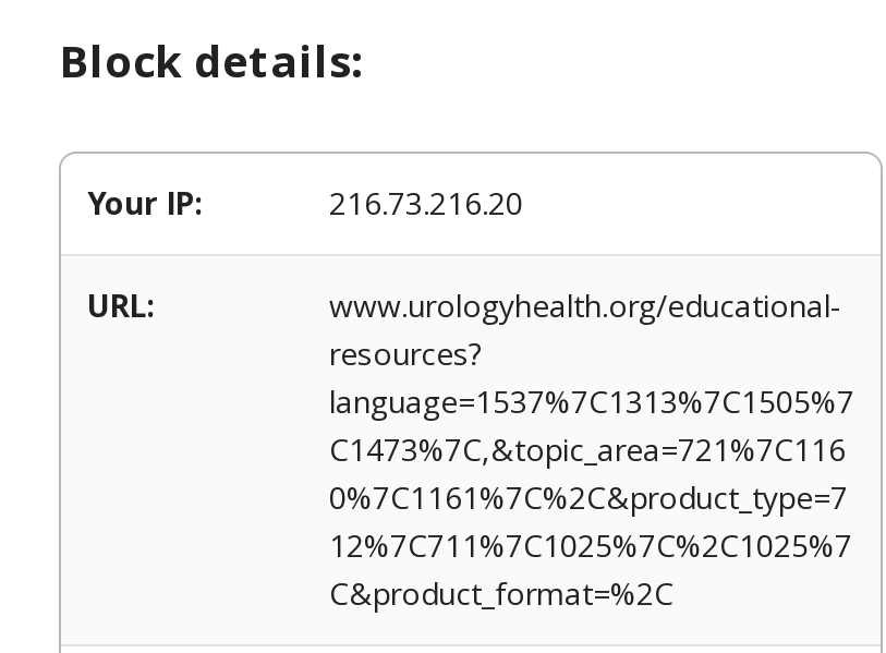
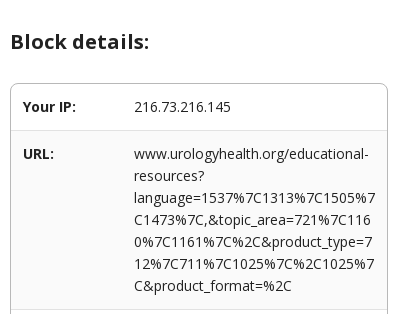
[329,182,523,223] 216.73.216.20 -> [134,97,231,116] 216.73.216.145

